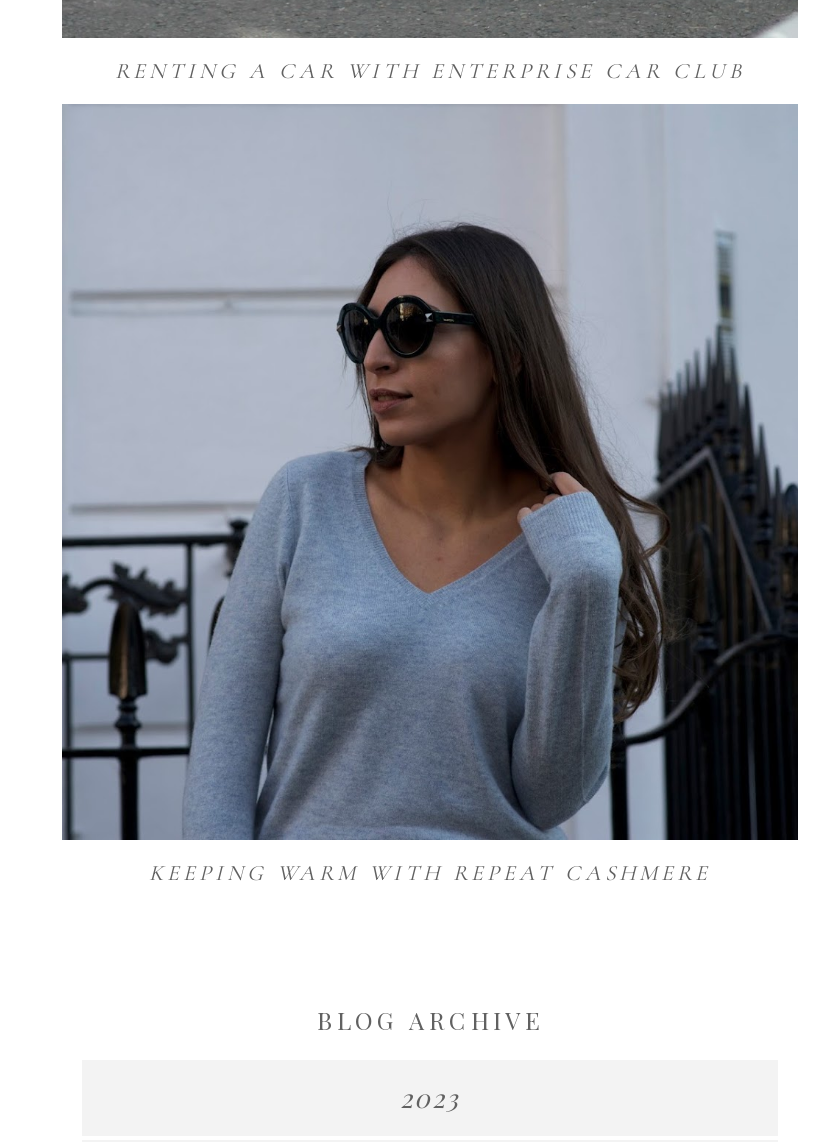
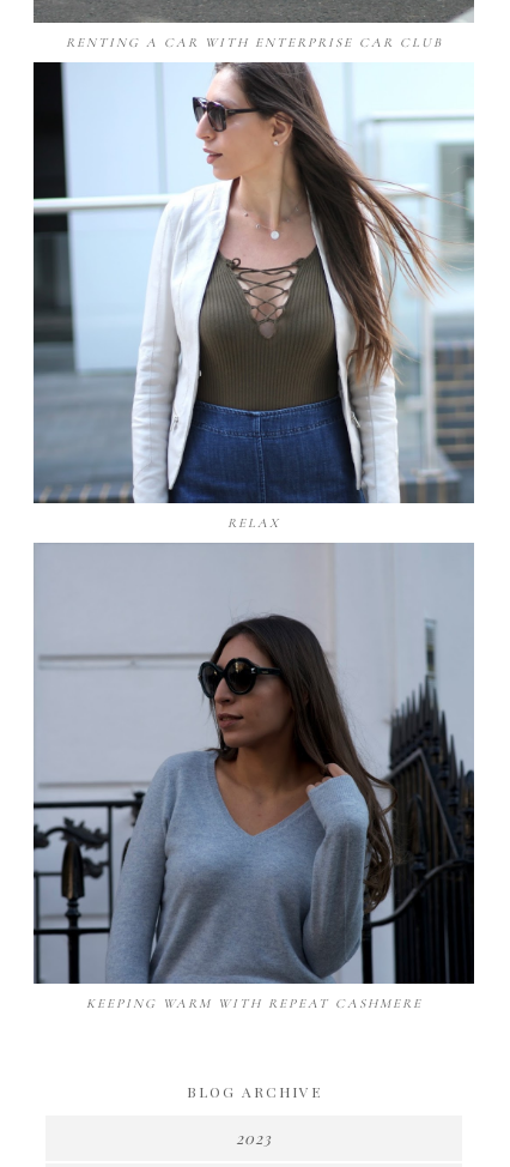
none -> [34,62,474,530] [image] | RELAX

